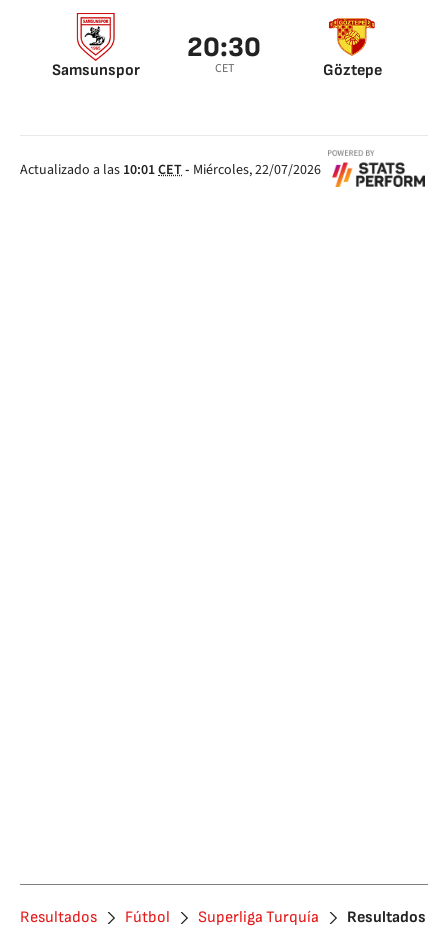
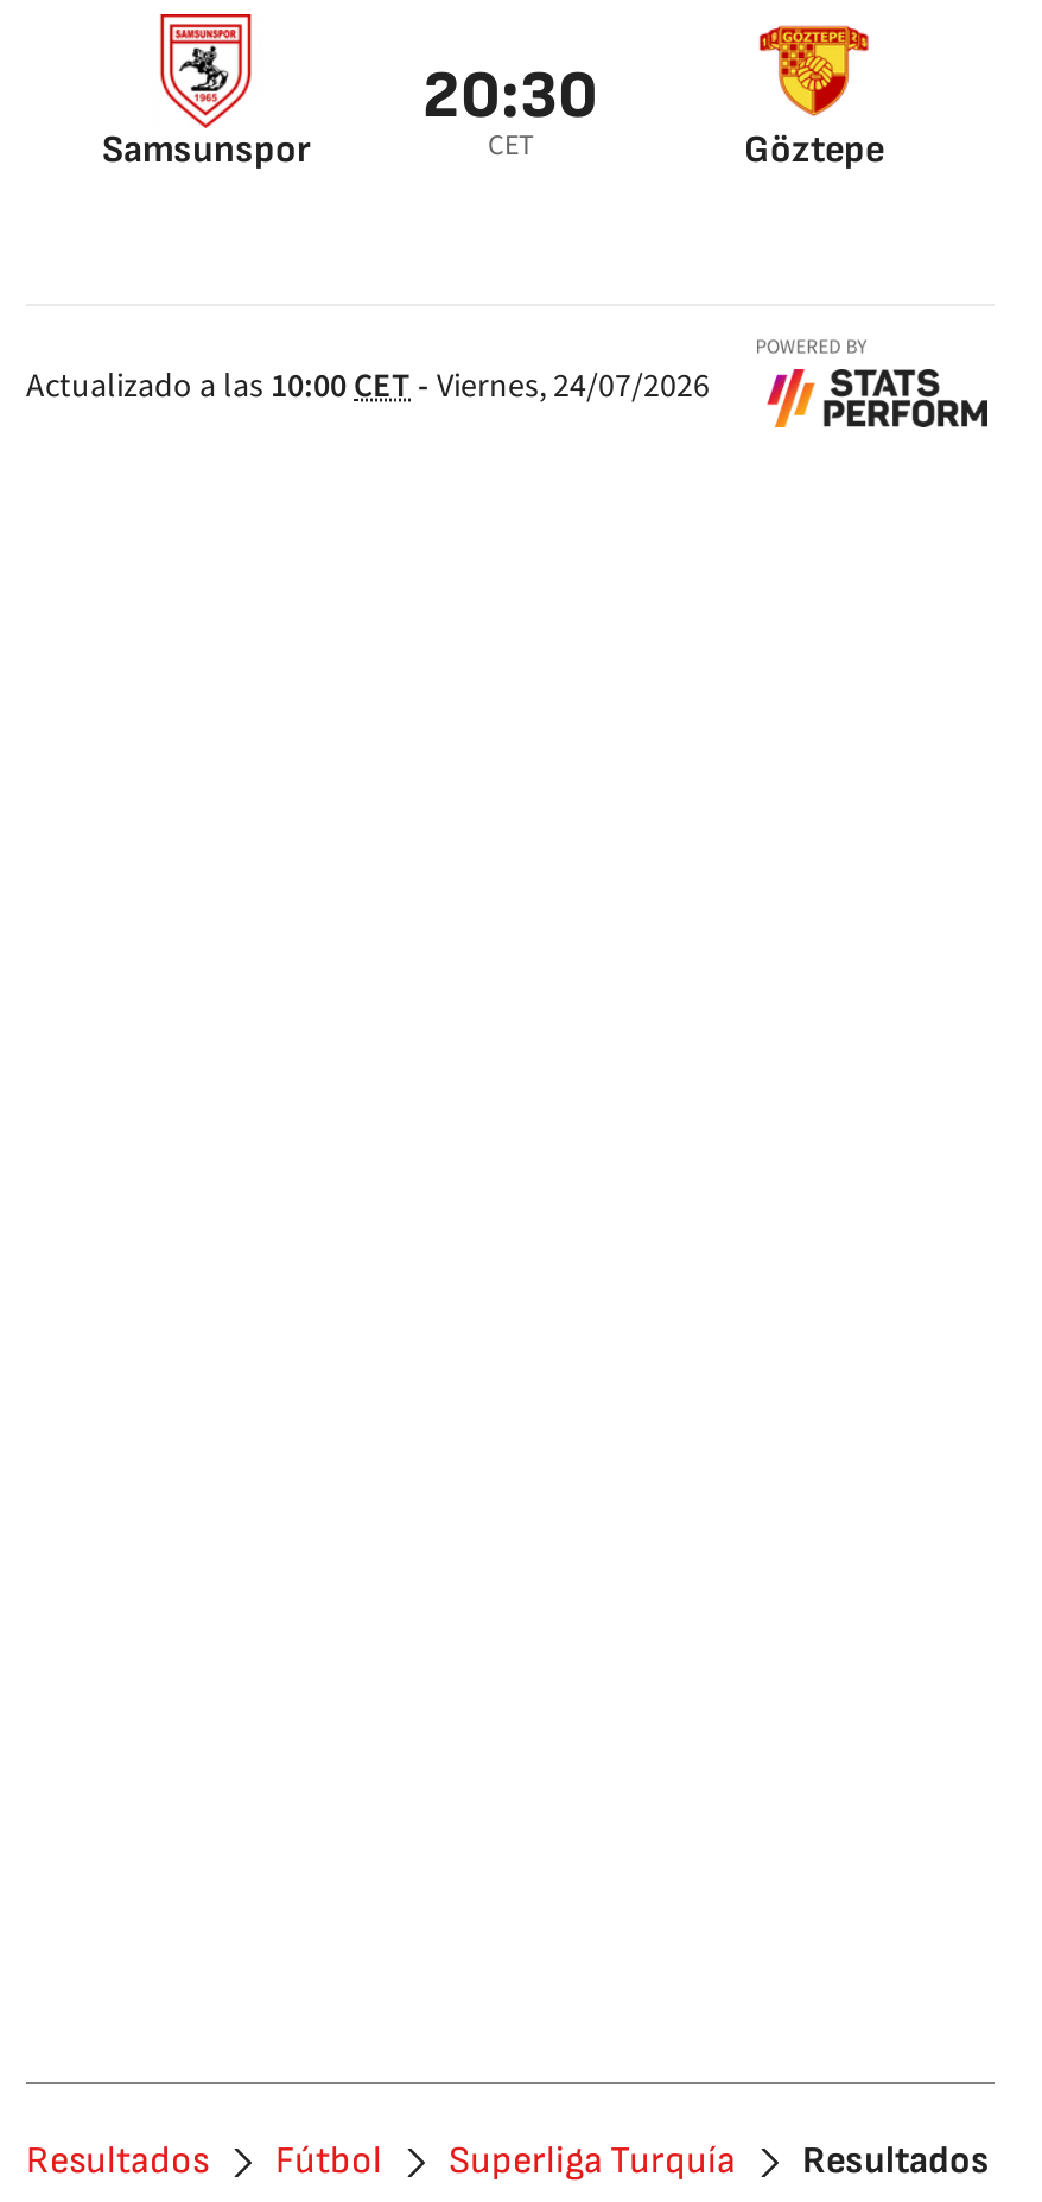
[20,160,321,180] Actualizado a las 10:01 CET - Miércoles, 22/07/2026 -> [26,363,710,411] Actualizado a las 10:00 CET - Viernes, 24/07/2026

